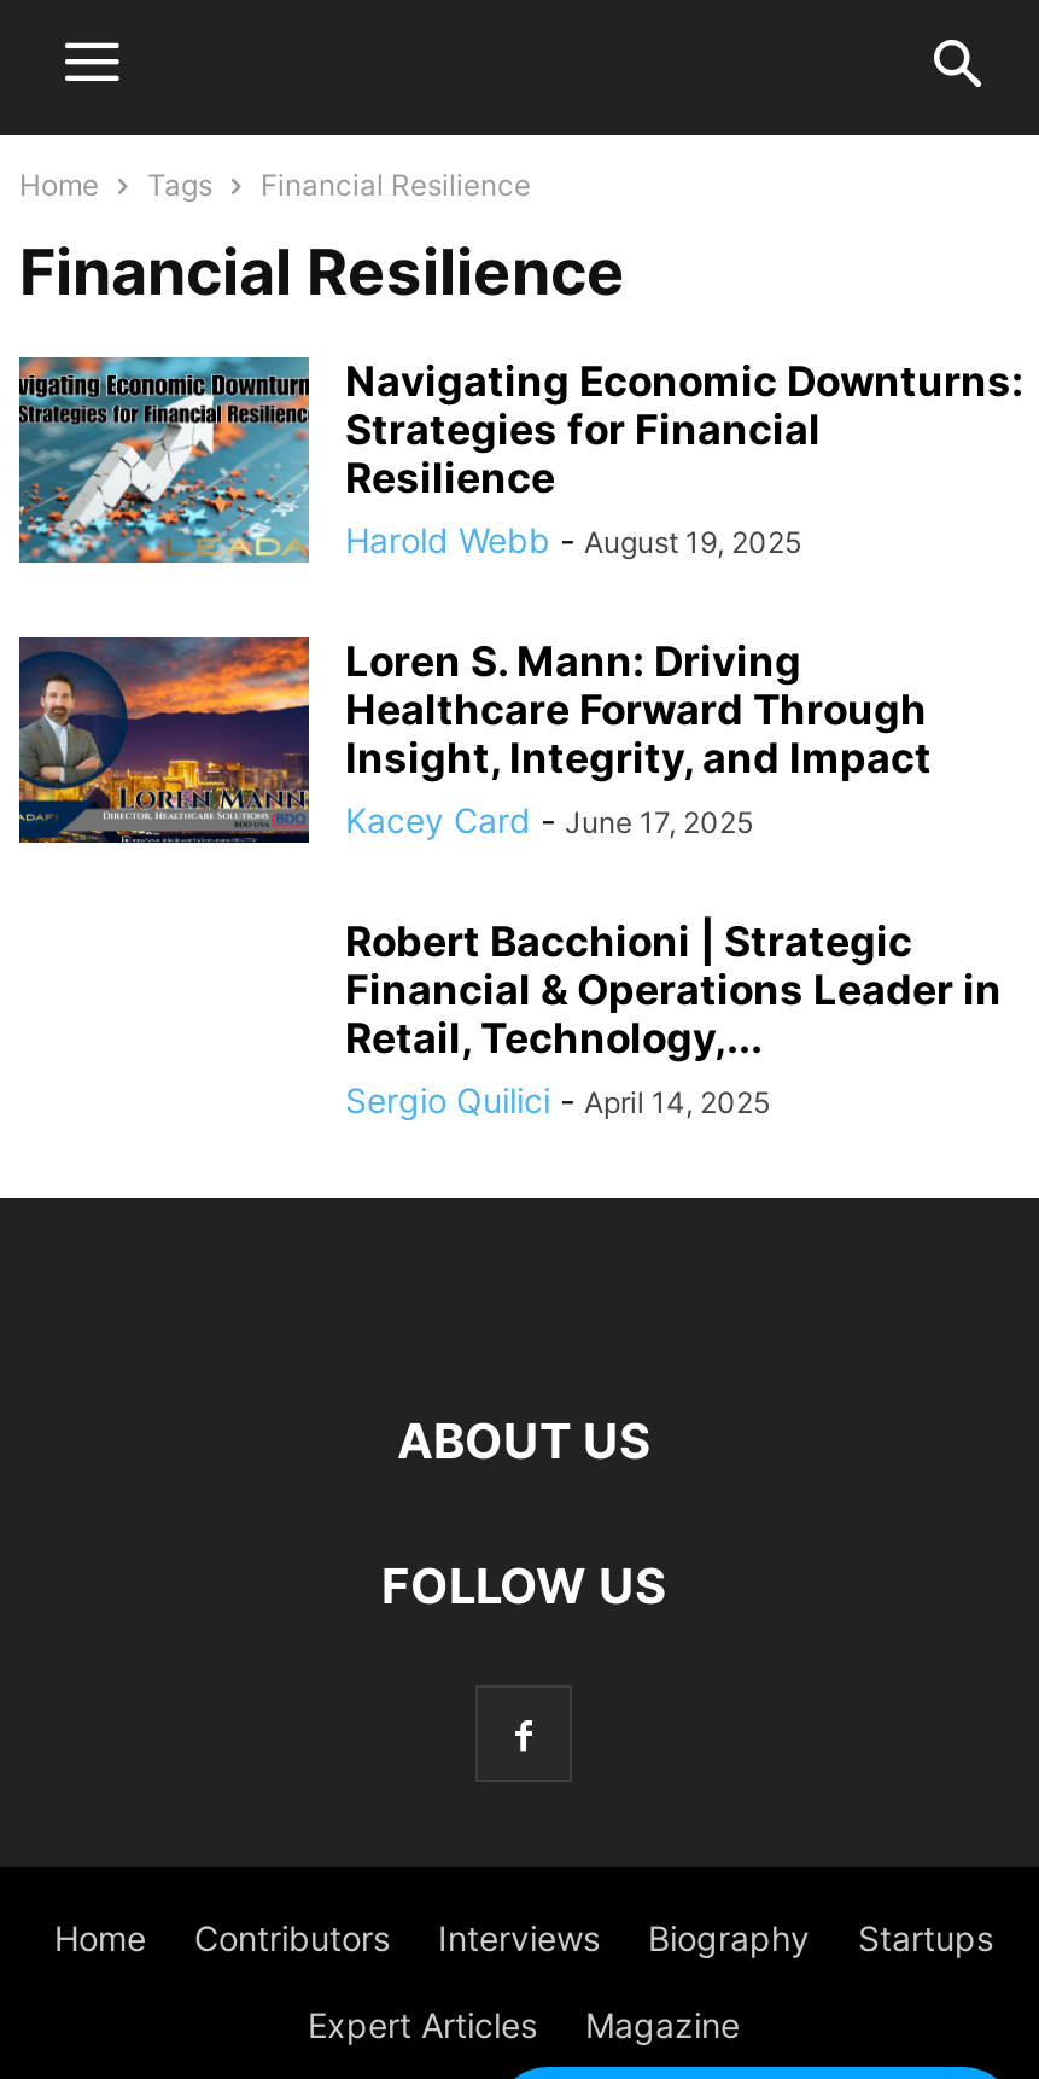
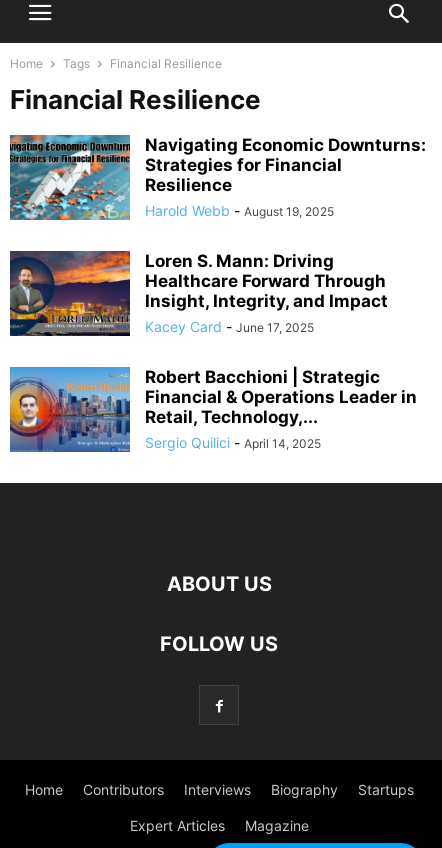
none -> [9,366,131,453] [image]

